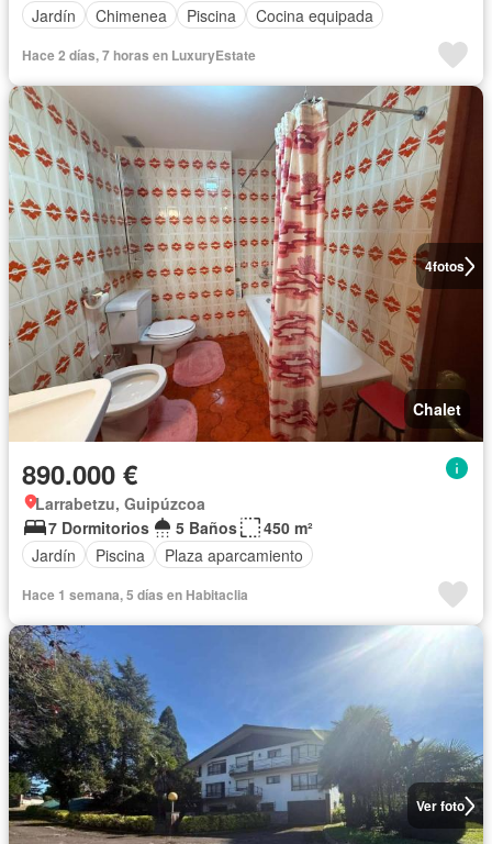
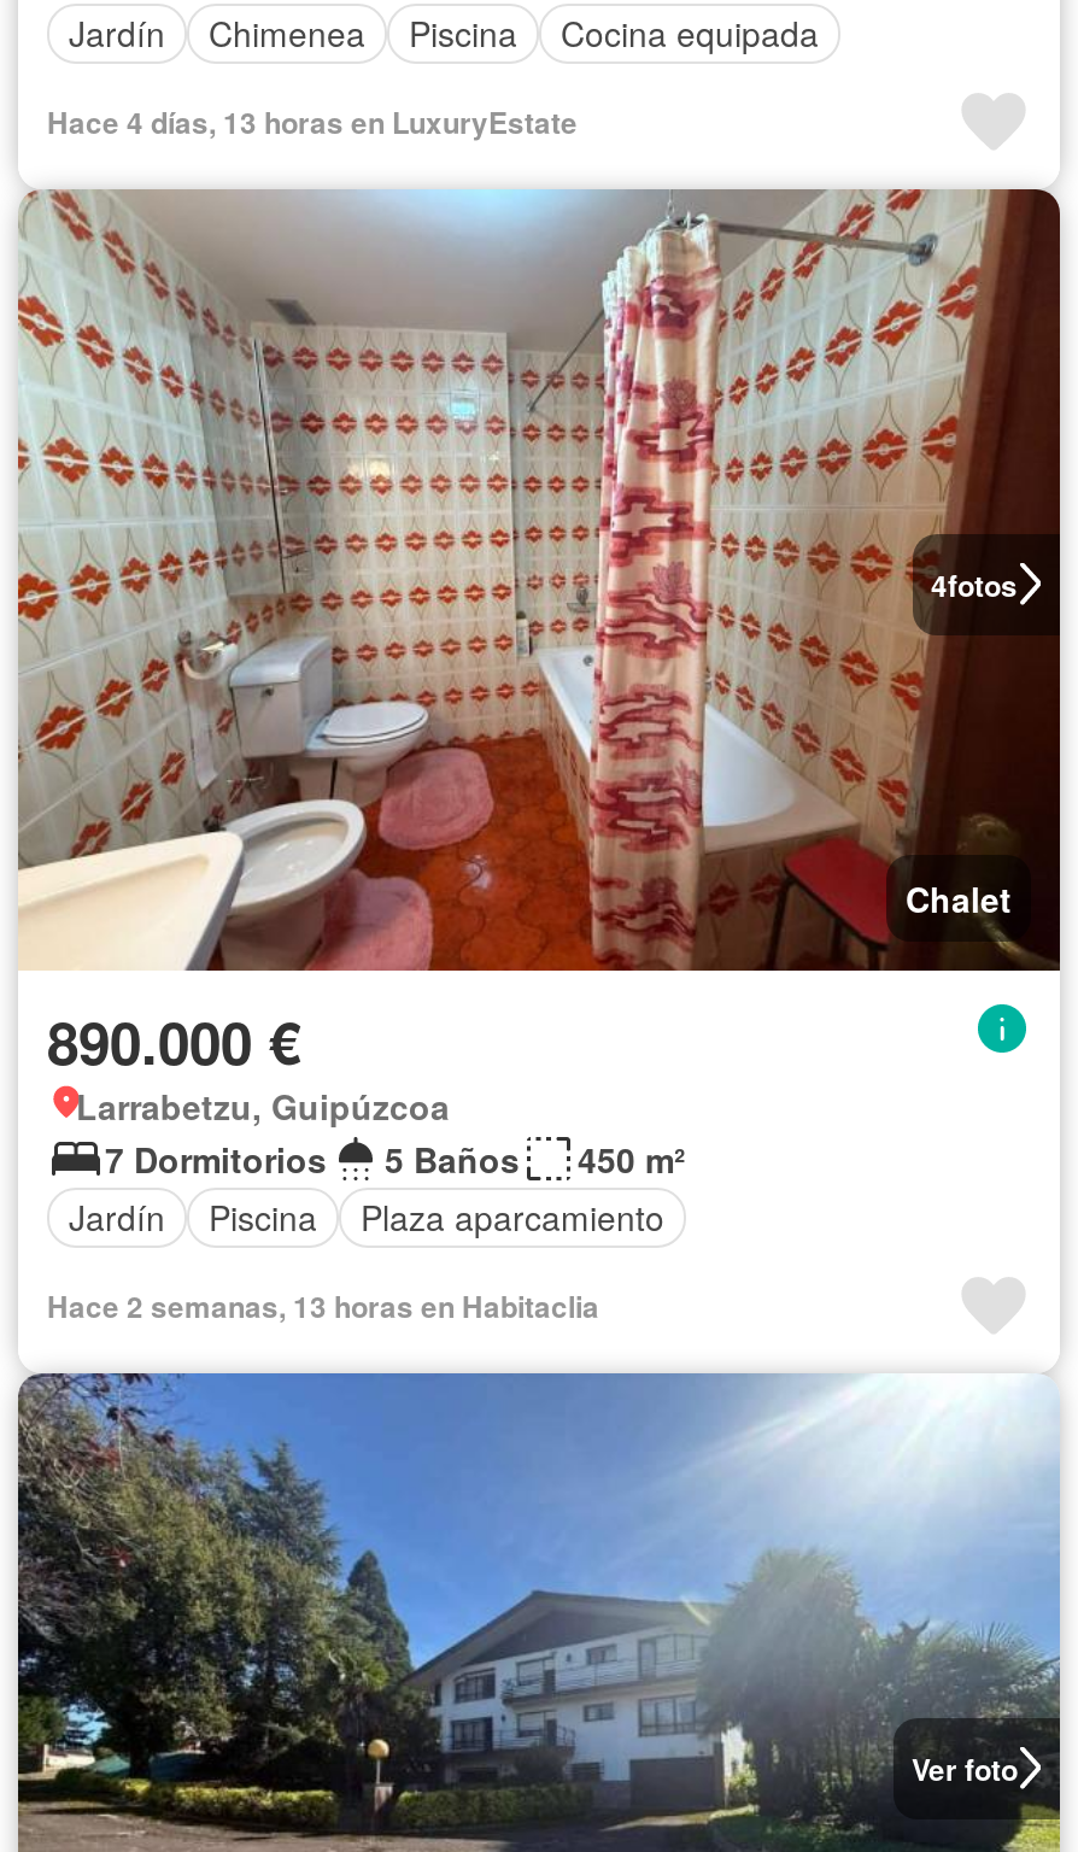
[22,45,256,65] Hace 2 días, 7 horas en LuxuryEstate -> [47,100,578,143] Hace 4 días, 13 horas en LuxuryEstate
[22,585,248,605] Hace 1 semana, 5 días en Habitaclia -> [47,1284,599,1327] Hace 2 semanas, 13 horas en Habitaclia

